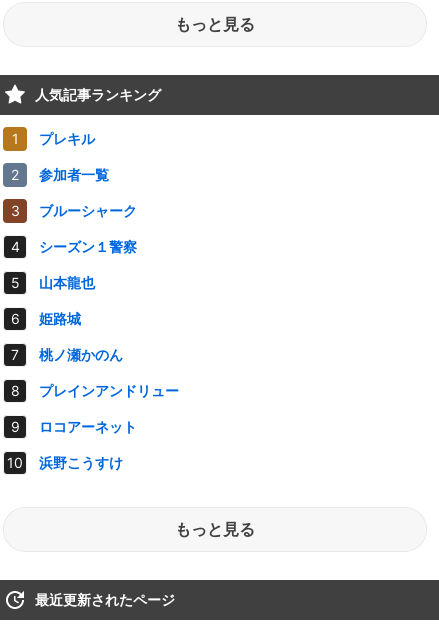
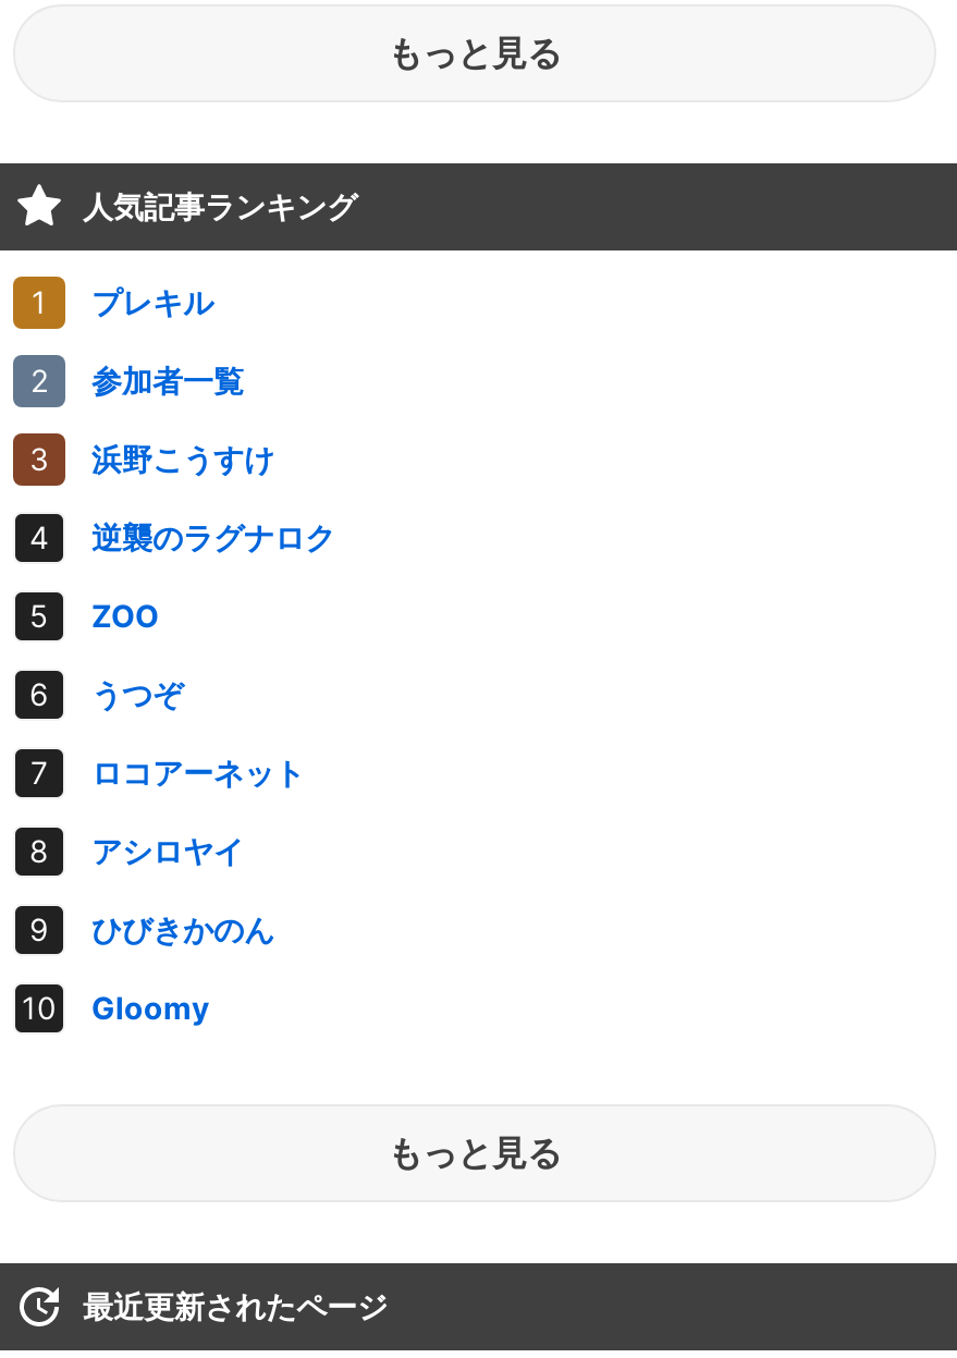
[39,202,179,399] ブルーシャーク | シーズン１警察 | 山本龍也 | 姫路城 | 桃ノ瀬かのん | プレインアンドリュー -> [91,518,335,712] 逆襲のラグナロク | ZOO | うつぞ
moved [39,418,137,435] -> [91,754,305,791]: ロコアーネット
none -> [91,832,274,1026] アシロヤイ | ひびきかのん | Gloomy
moved [39,454,123,471] -> [91,440,274,477]: 浜野こうすけ

